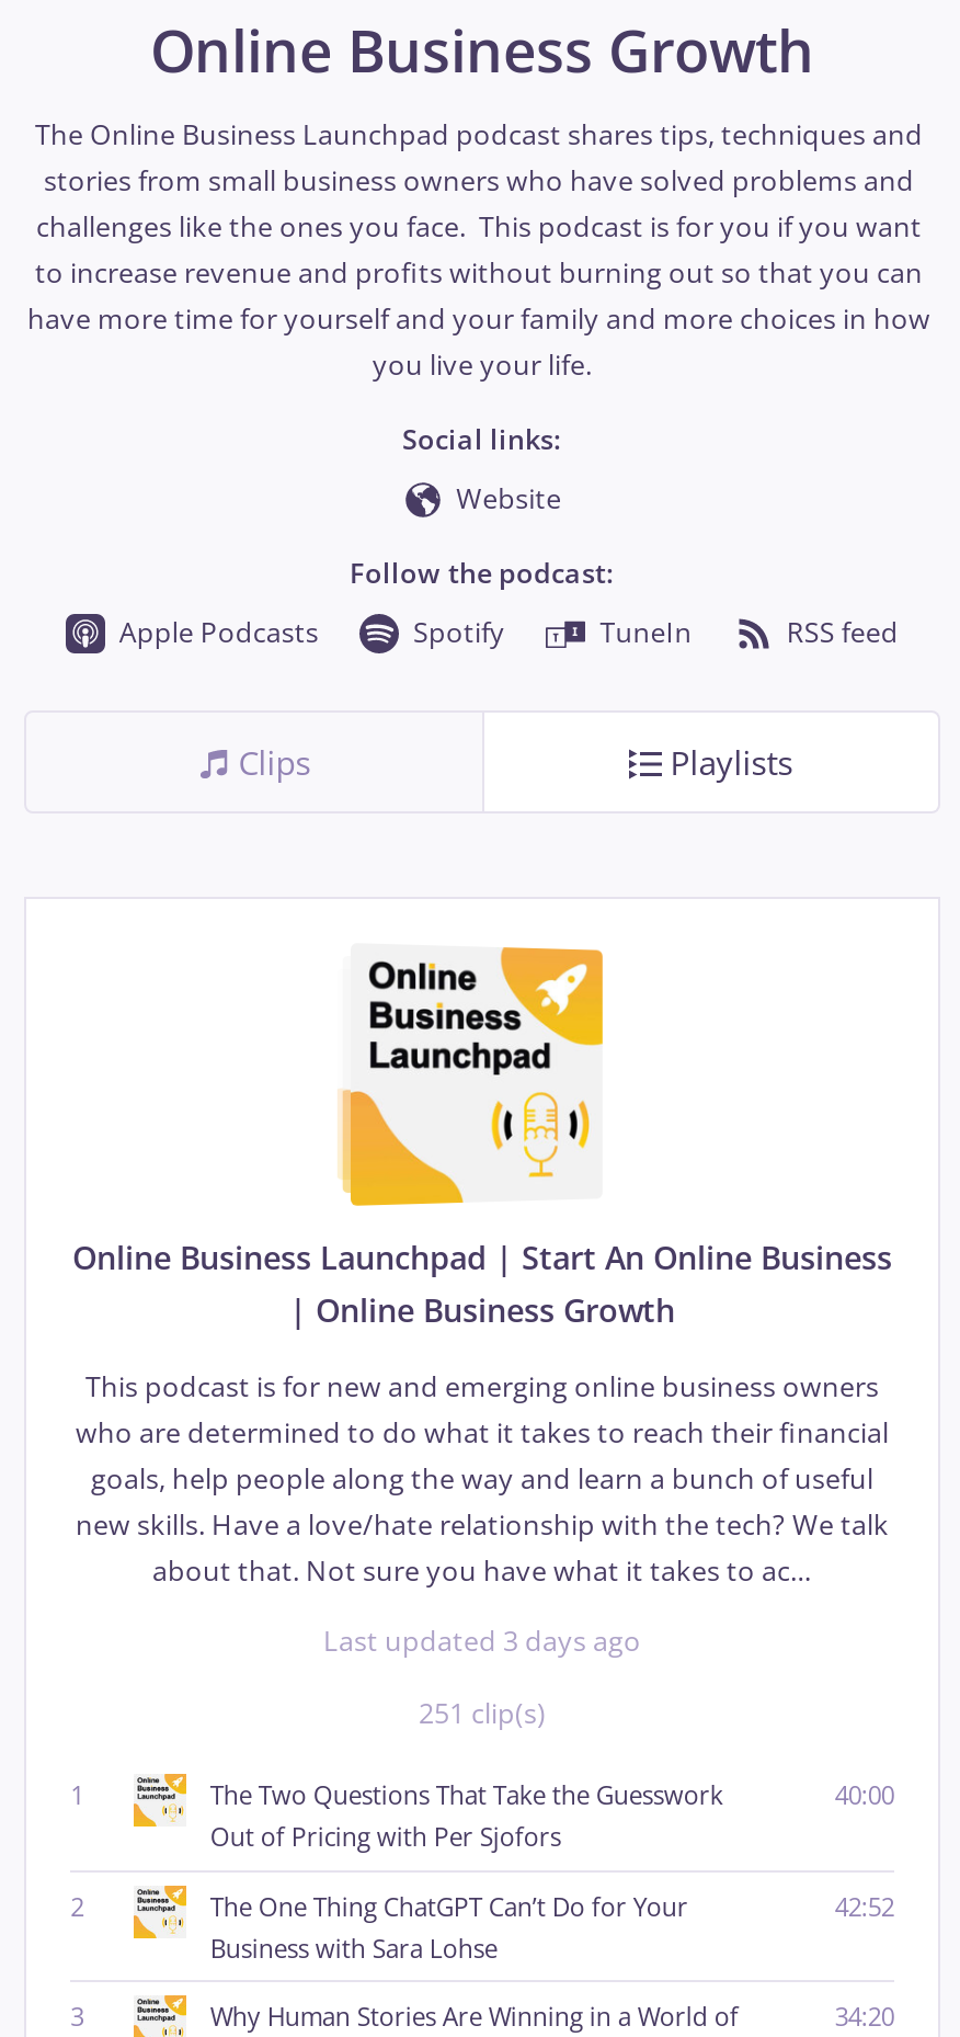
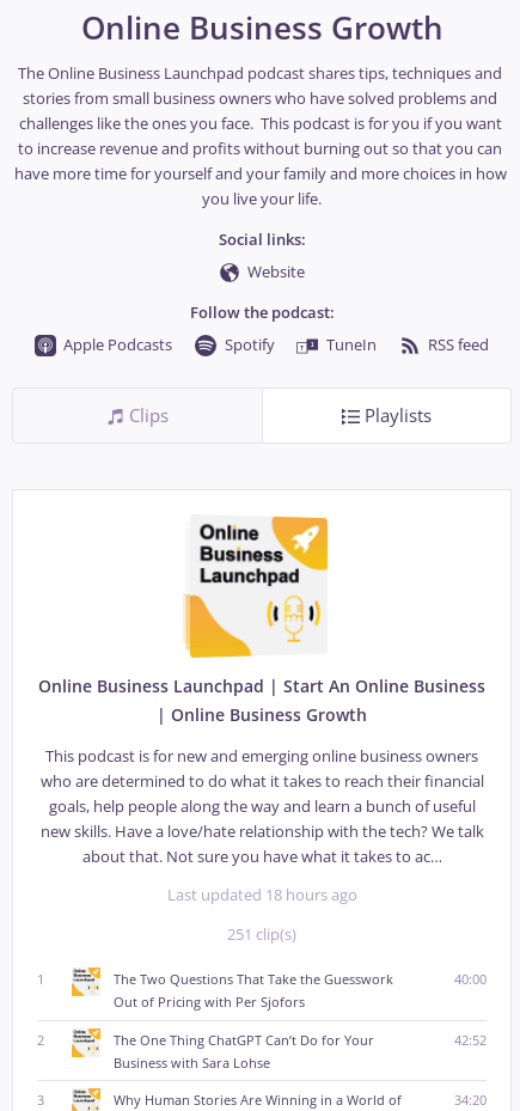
[323,1622,641,1659] Last updated 3 days ago -> [167,885,357,905] Last updated 18 hours ago

